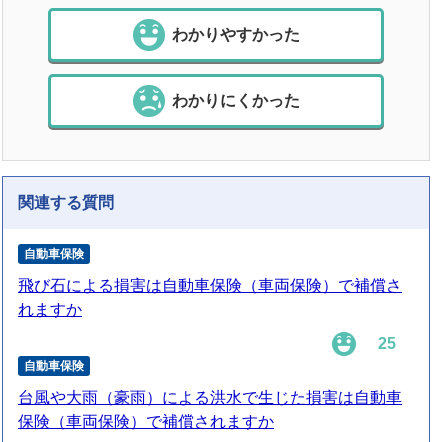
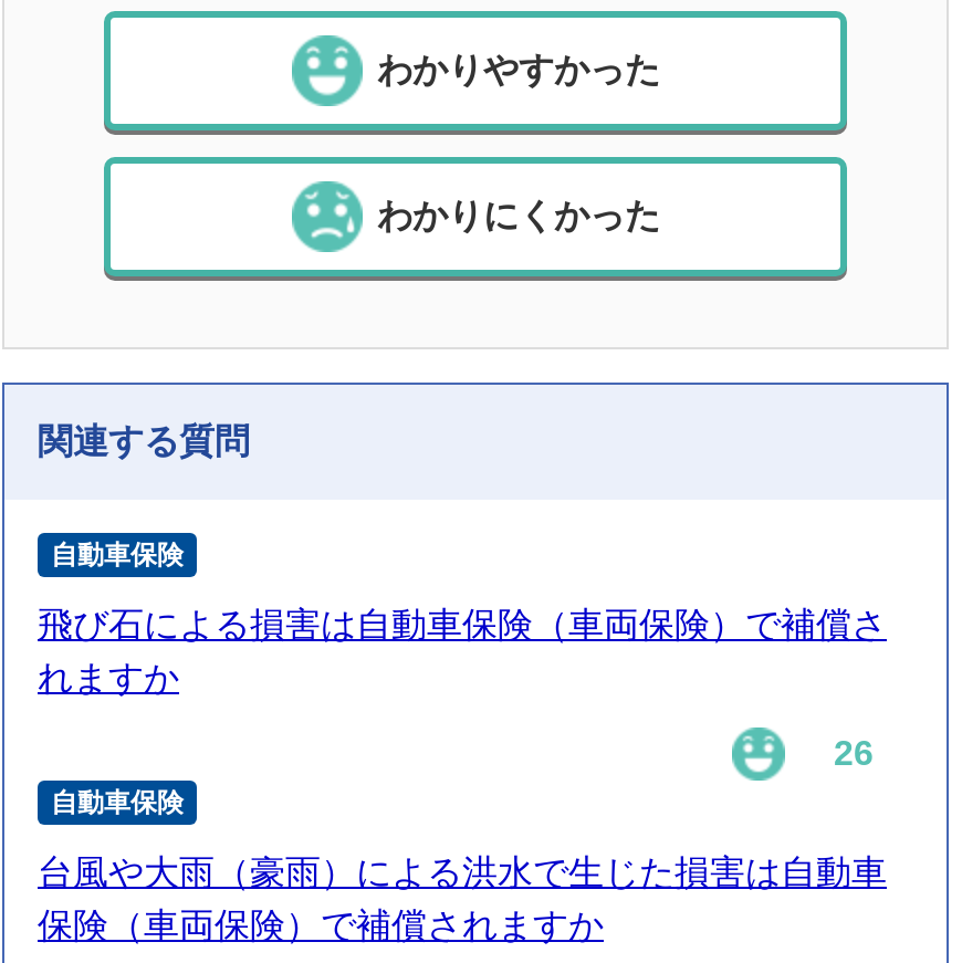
[378,335,396,352] 25 -> [834,734,874,772] 26

